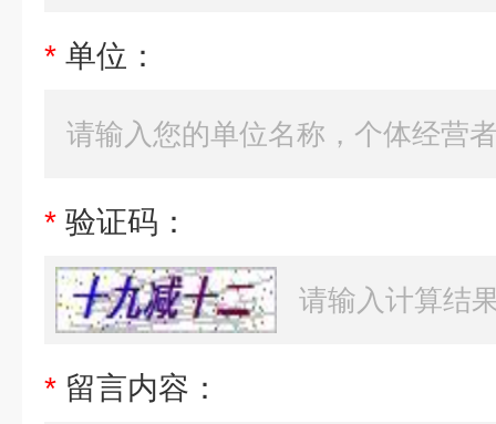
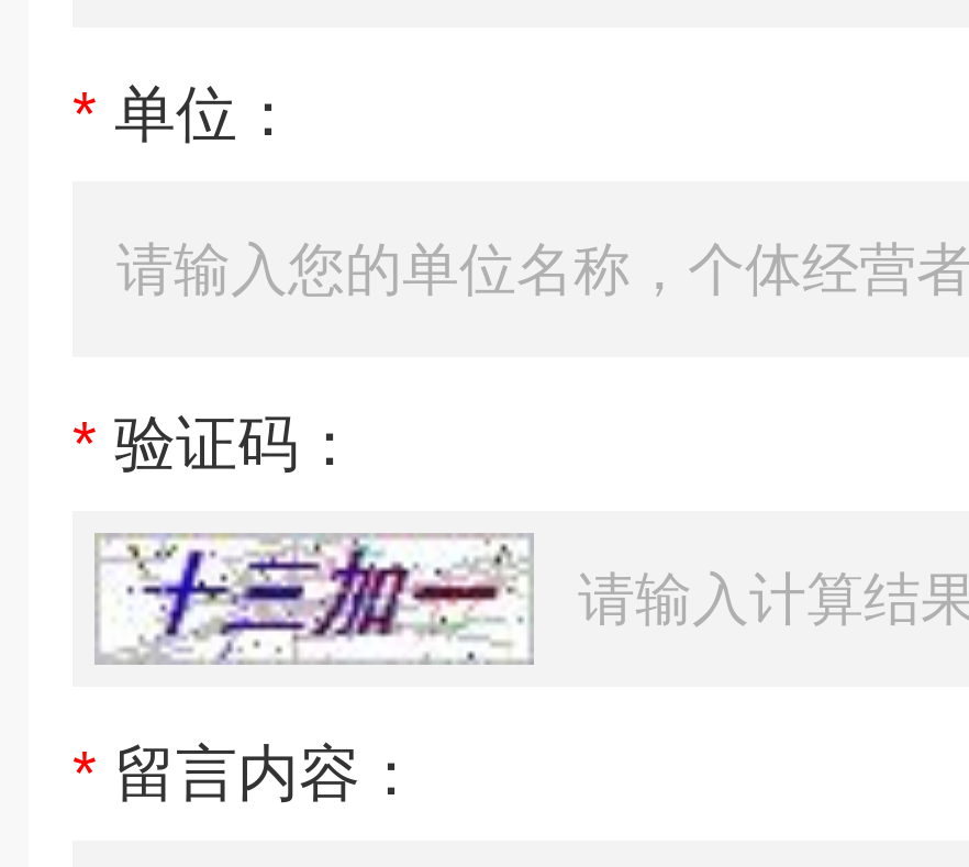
[56,267,275,332] [image] -> [97,531,532,665] [image]

